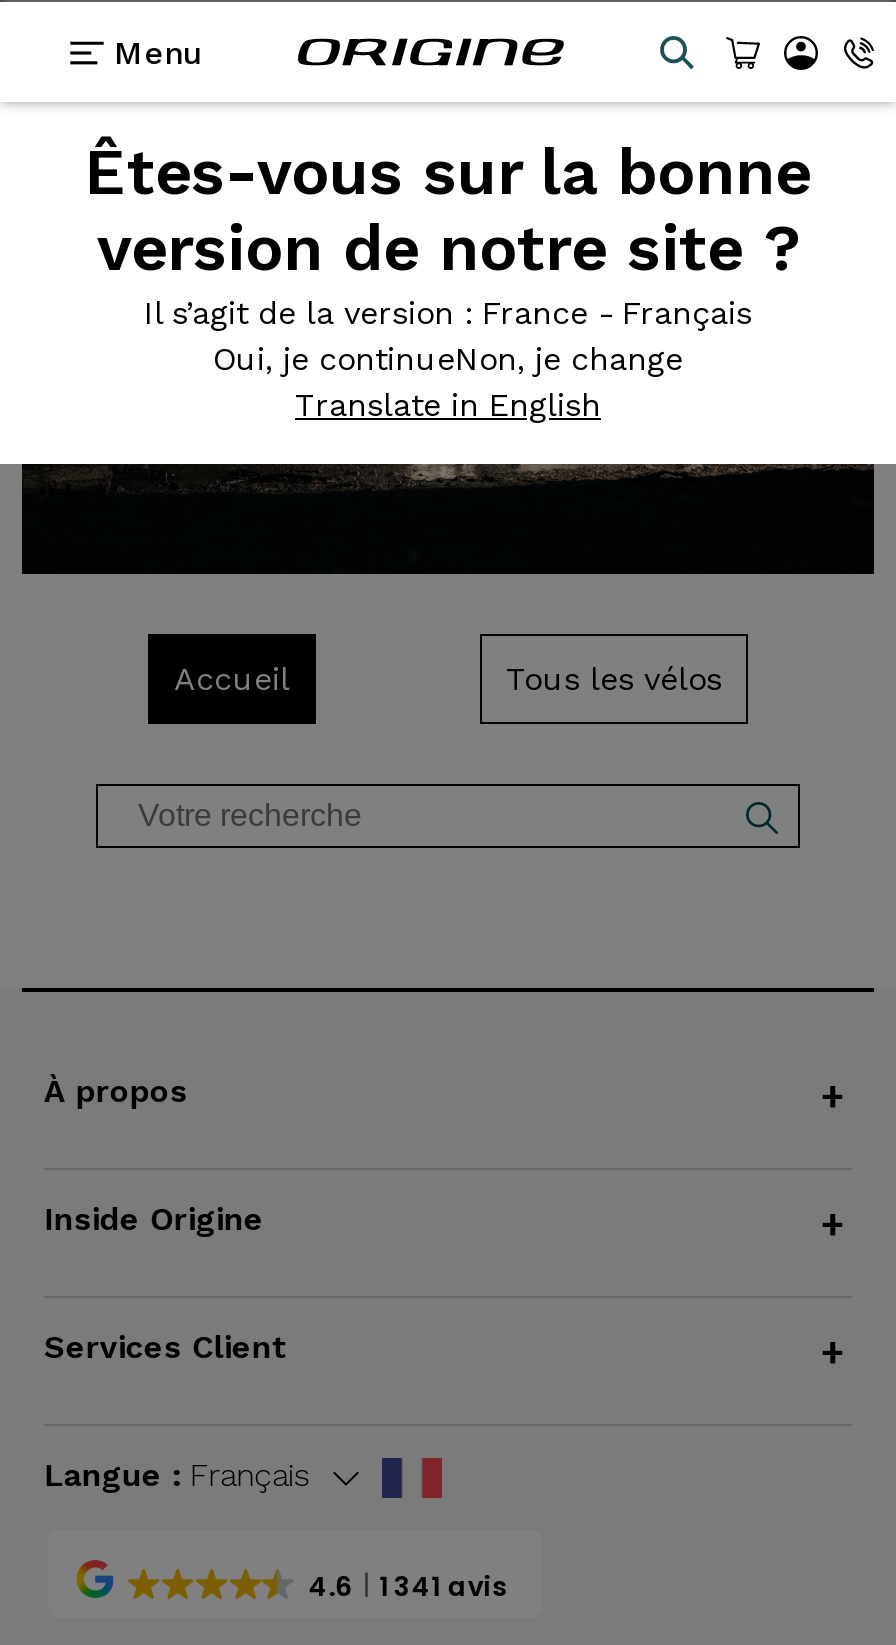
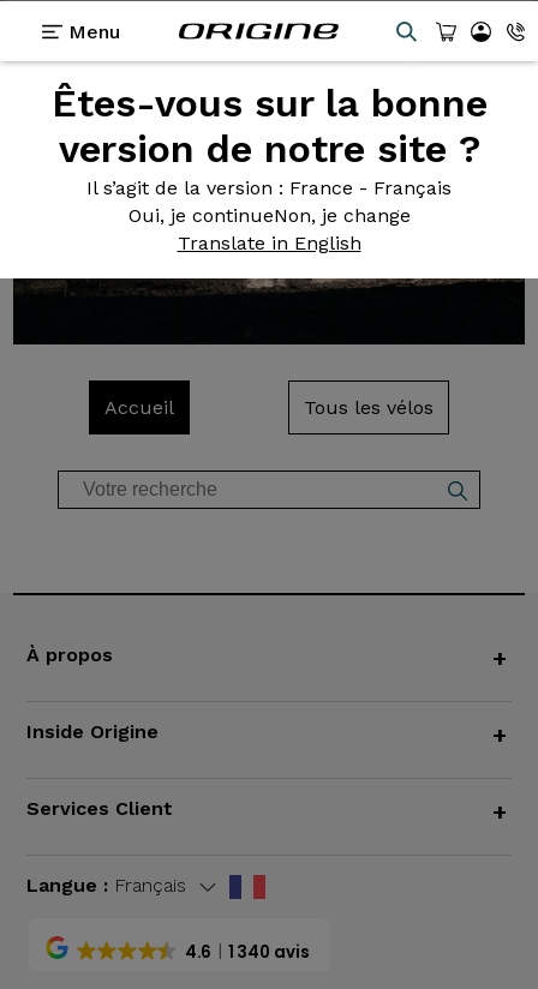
[309,1567,508,1605] 4.6 1 341 avis -> [185,941,310,963] 4.6 1 340 avis

